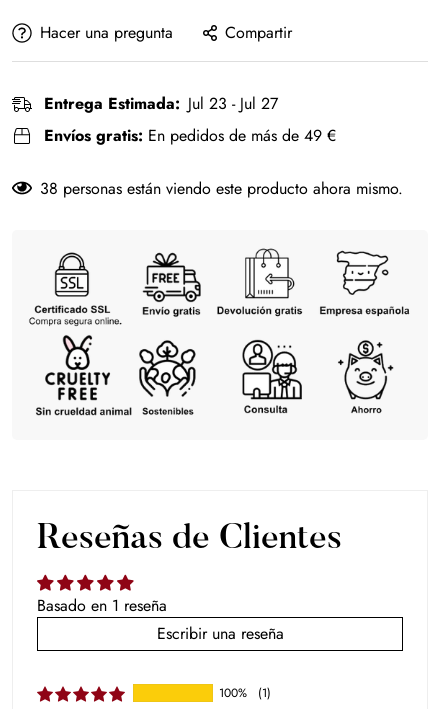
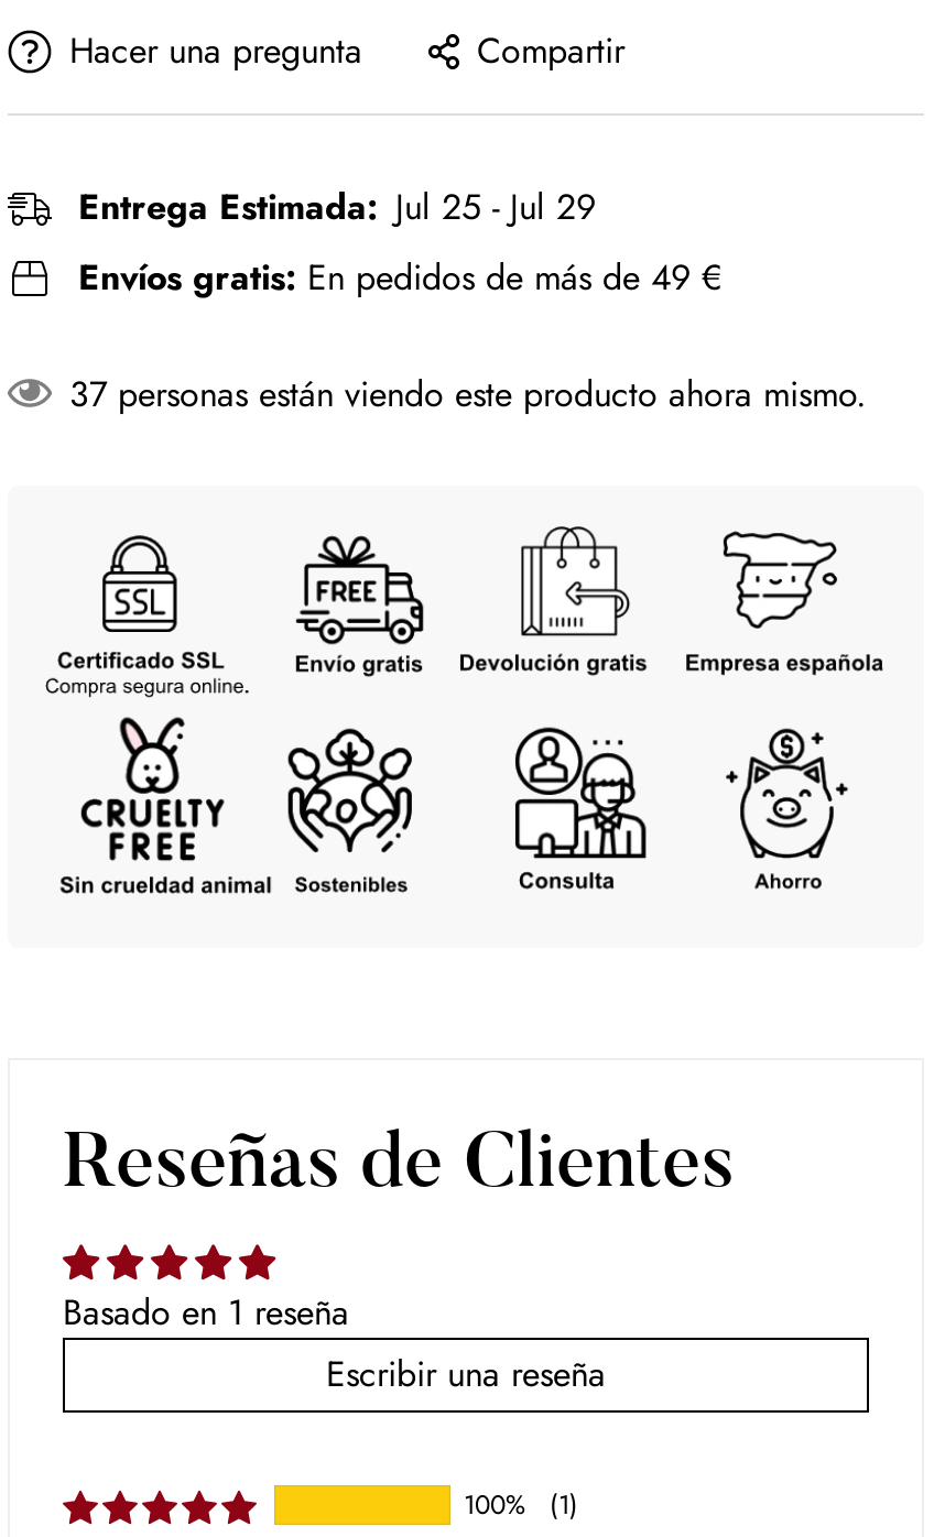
[44,92,278,115] Entrega Estimada: Jul 23 - Jul 27 -> [78,182,596,232] Entrega Estimada: Jul 25 - Jul 29
[40,177,403,200] 38 personas están viendo este producto ahora mismo. -> [69,369,867,419] 37 personas están viendo este producto ahora mismo.

